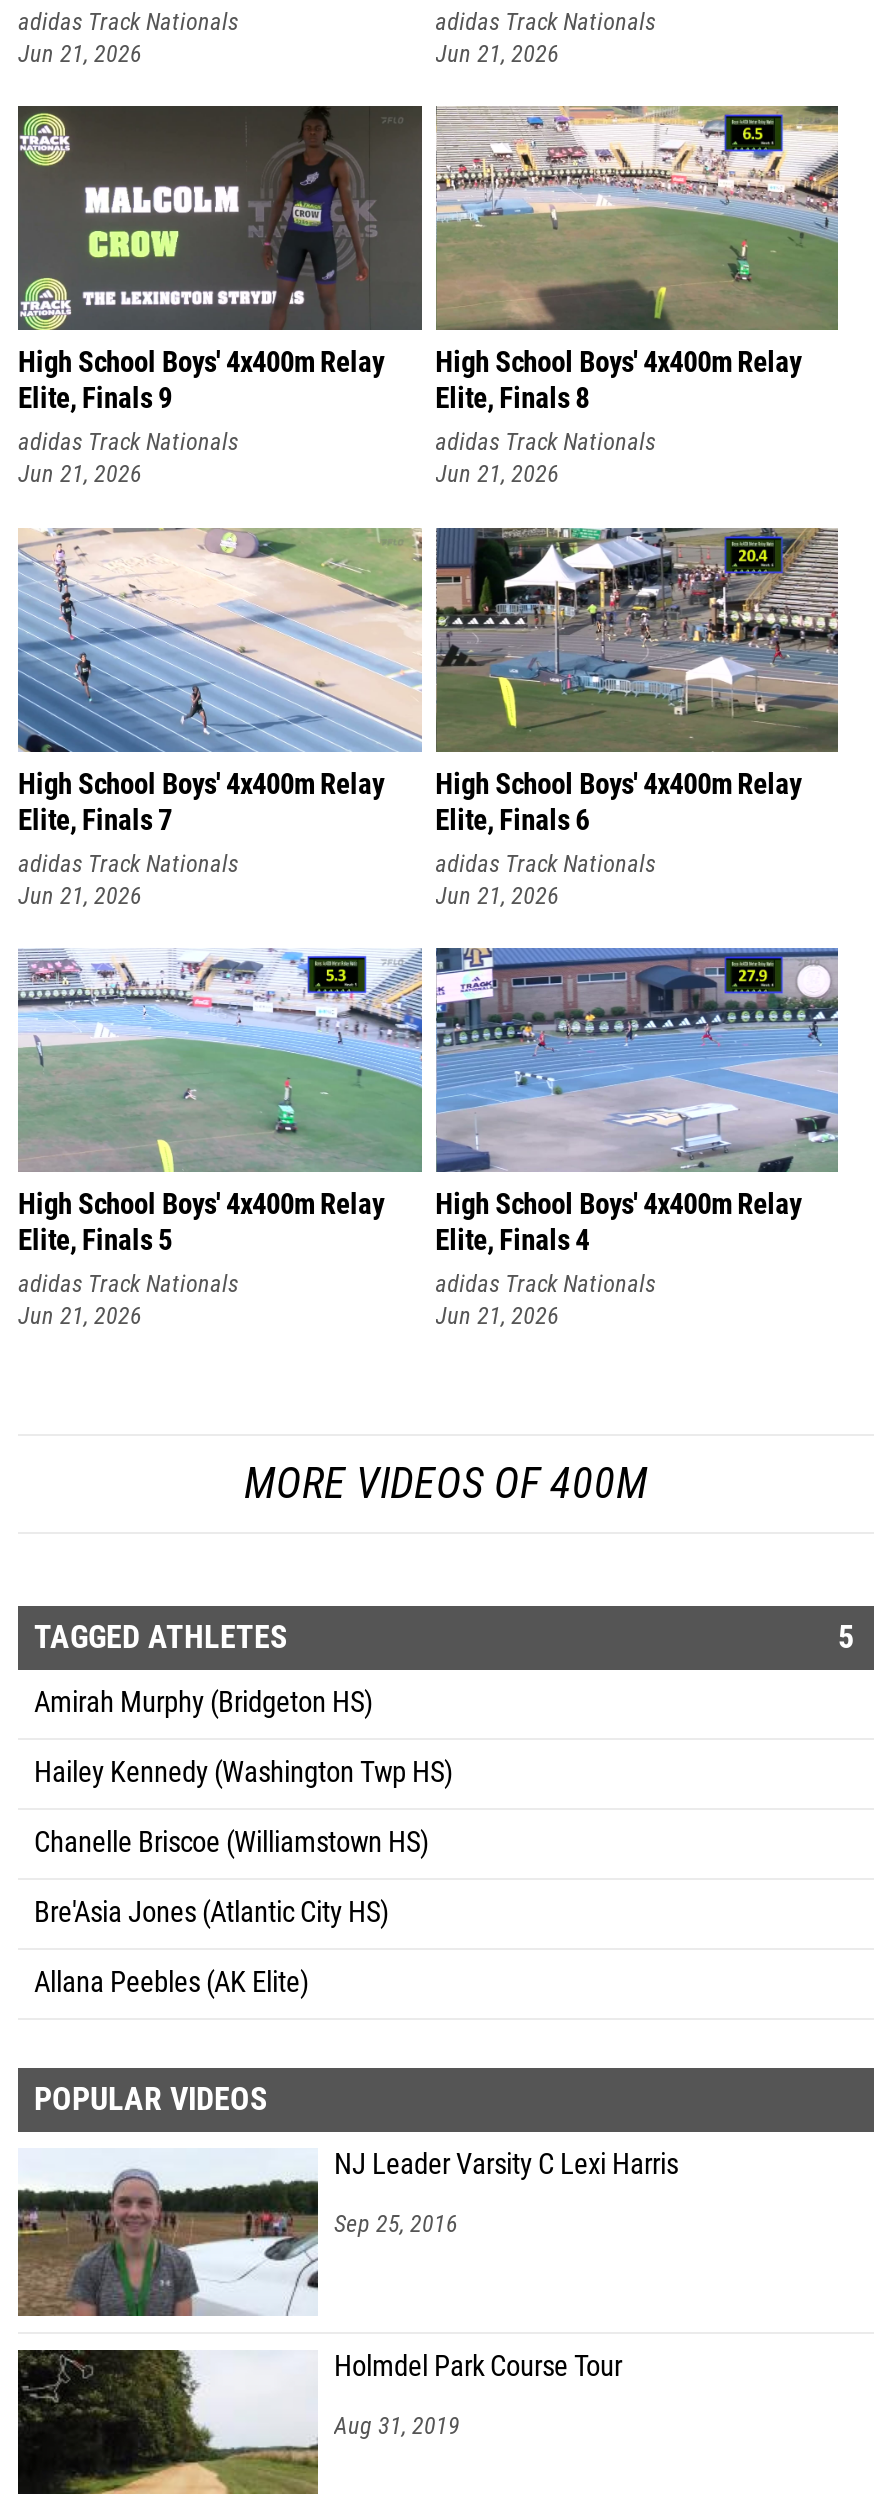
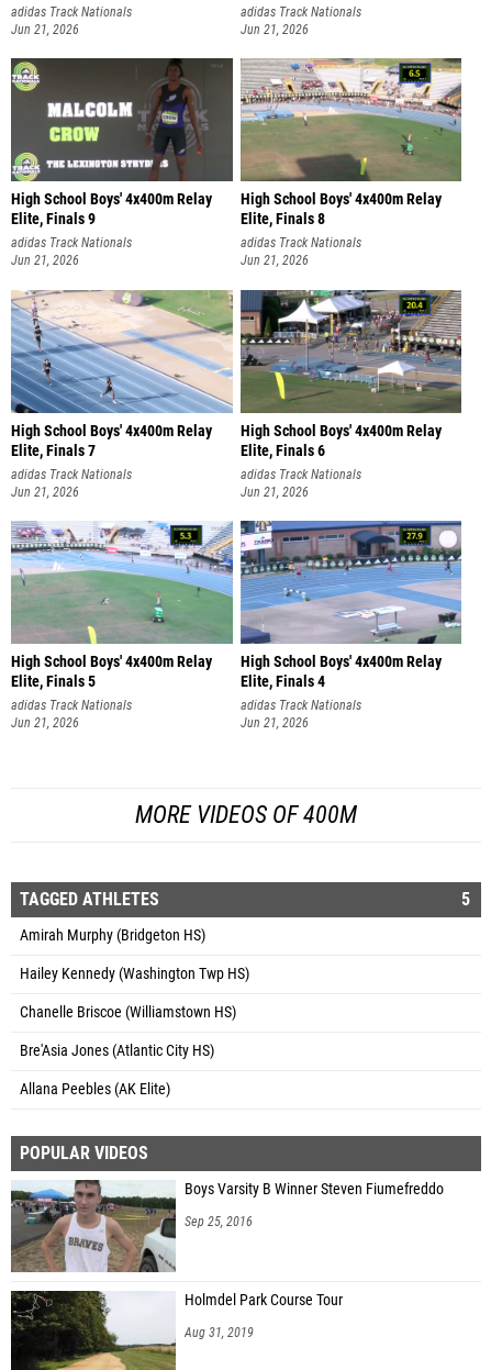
[18,2148,678,2318] [image] | NJ Leader Varsity C Lexi Harris -> [10,1179,444,1273] [image] | Boys Varsity B Winner Steven Fiumefreddo

